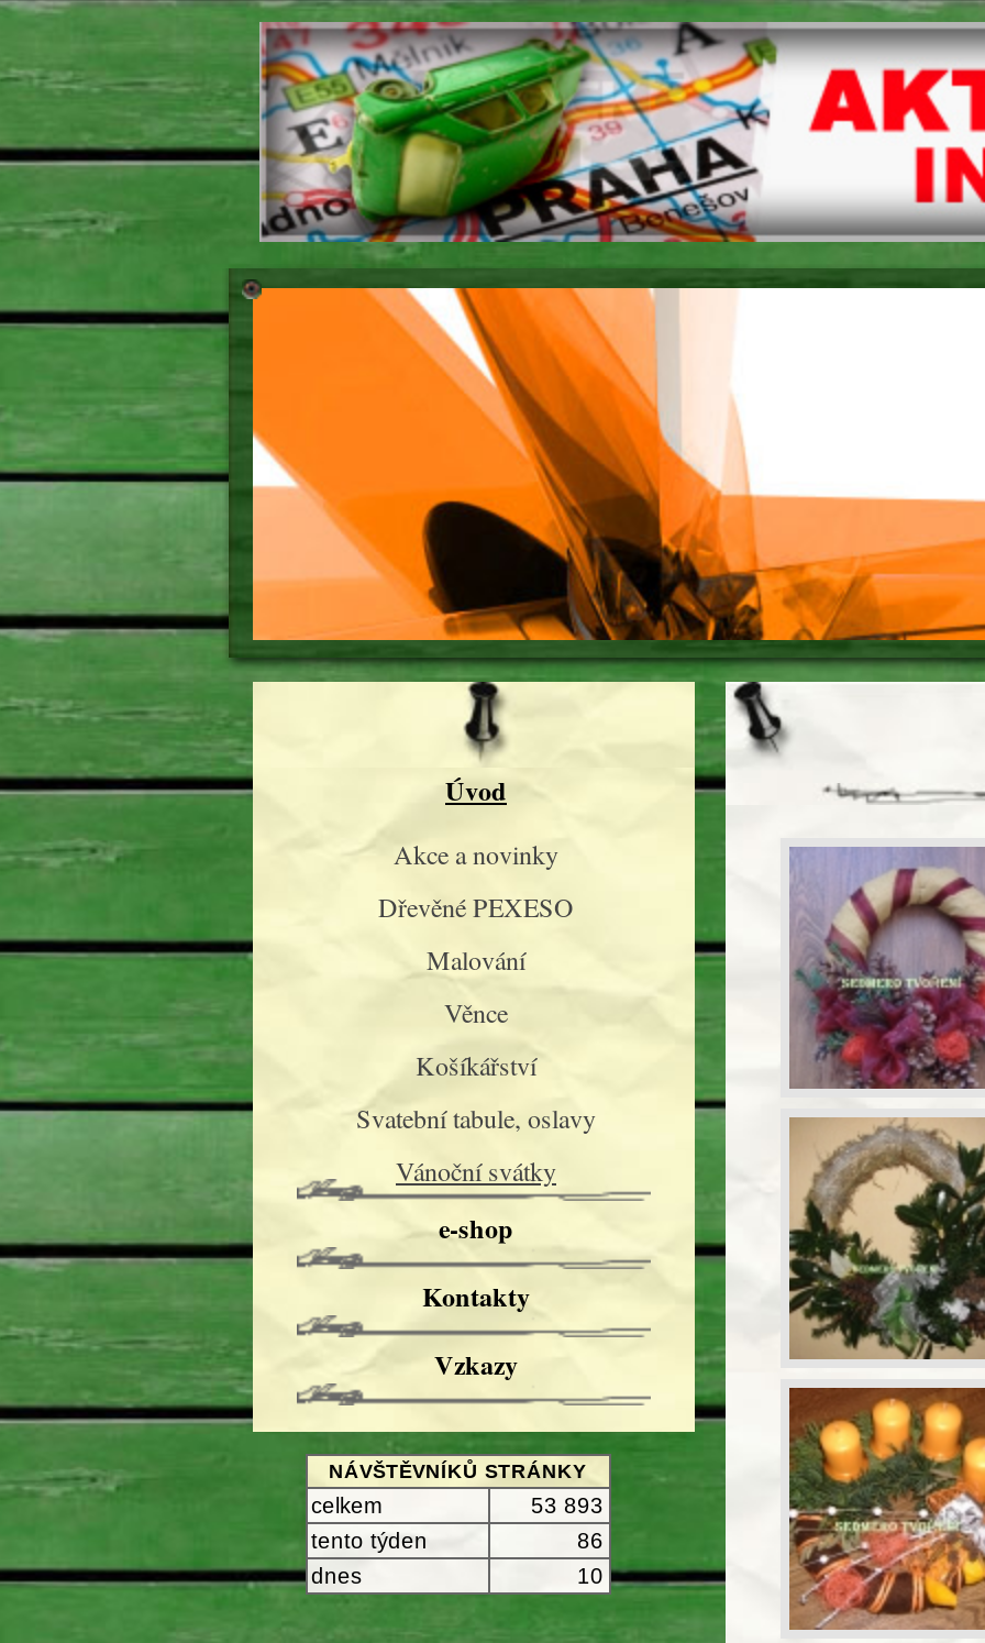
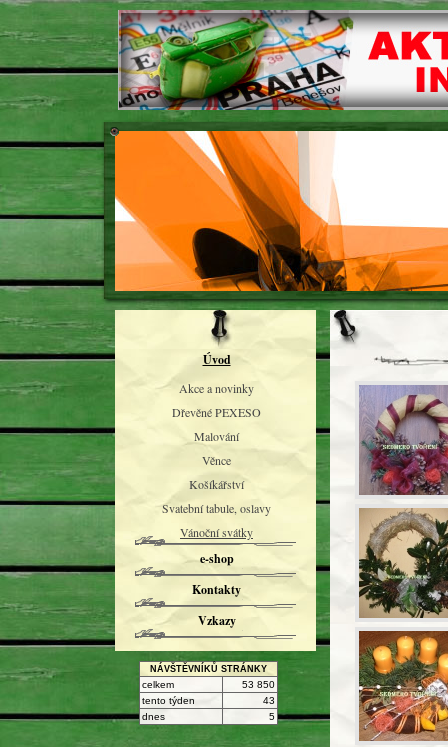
[531,1493,604,1518] 53 893 -> [241,679,274,690] 53 850
[577,1529,604,1553] 86 -> [262,695,274,706] 43
[577,1564,604,1588] 10 -> [268,711,274,722] 5

